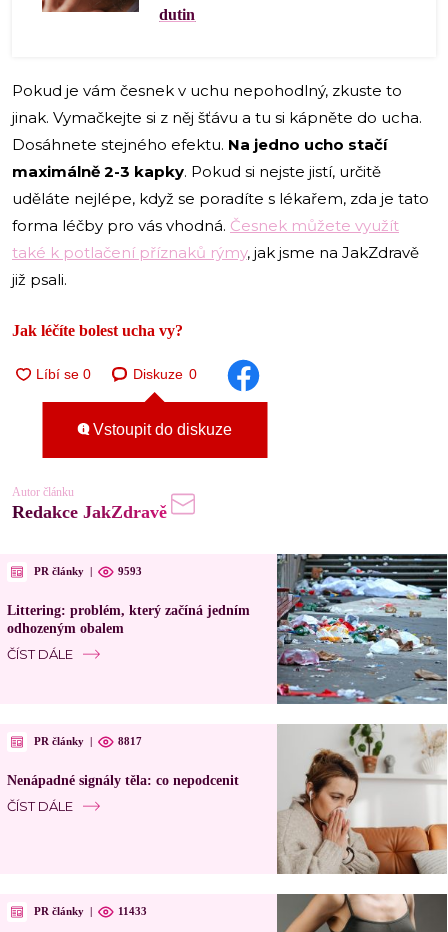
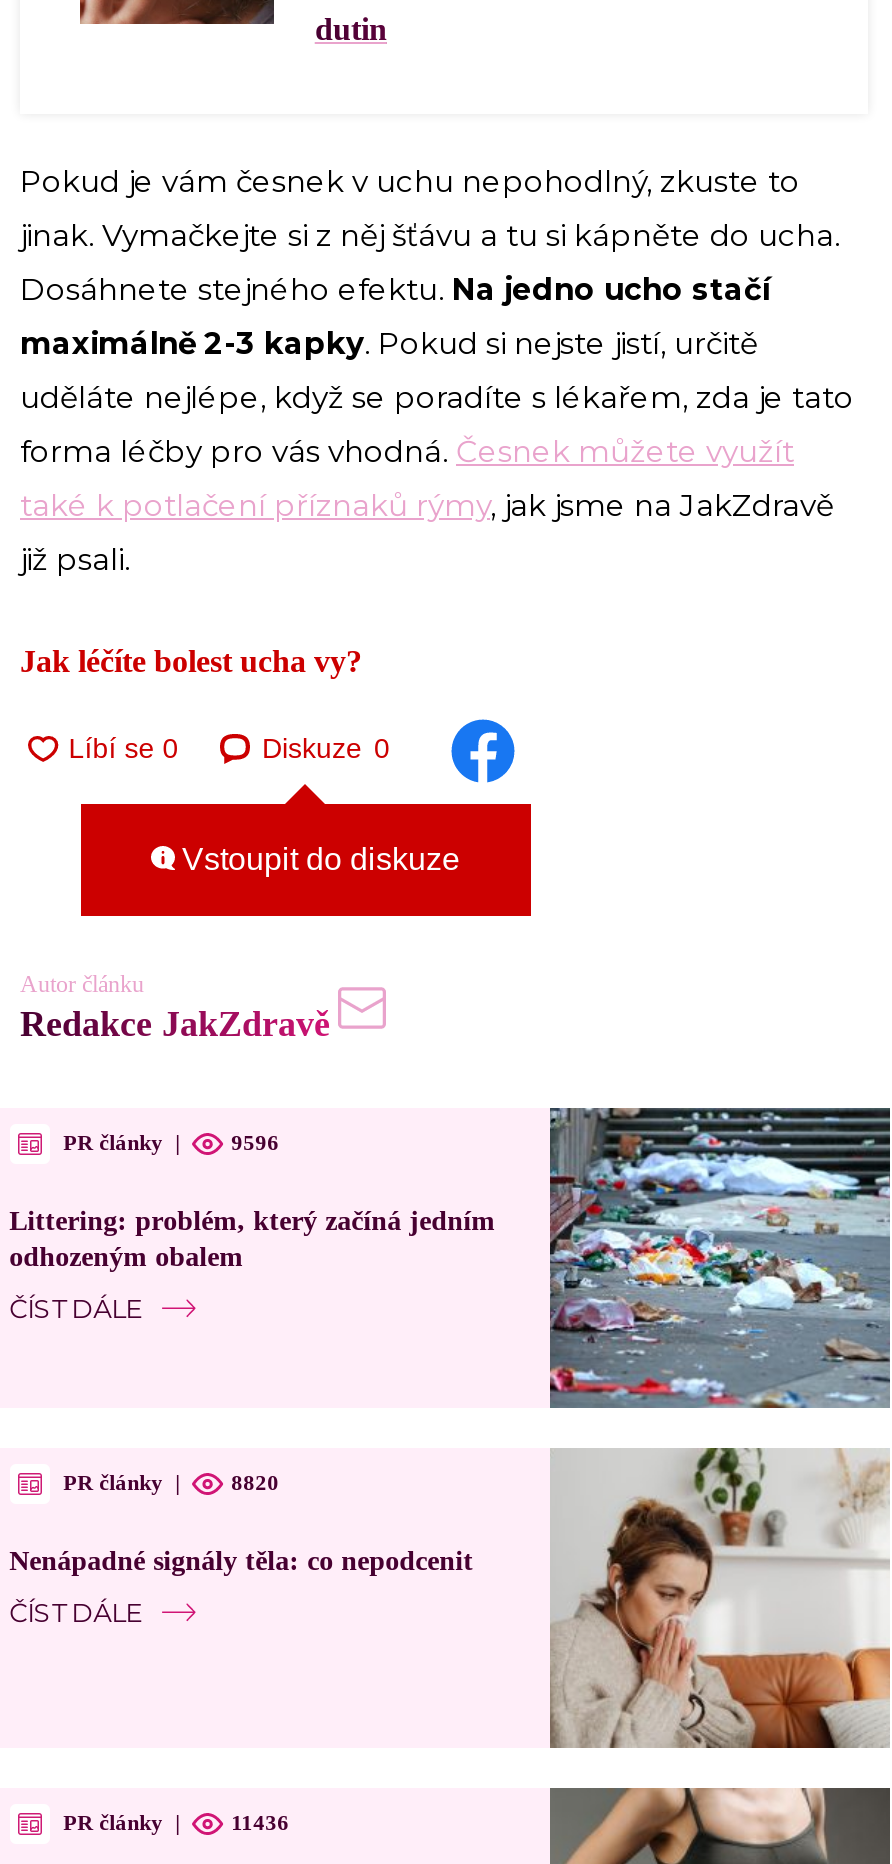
[118,565,142,577] 9593 -> [231,1130,279,1154] 9596
[118,735,142,747] 8817 -> [231,1470,279,1494] 8820
[118,905,147,917] 11433 -> [231,1810,289,1834] 11436

